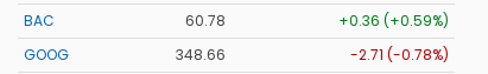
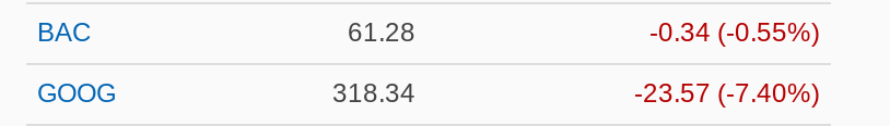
[185,10,226,30] 60.78 -> [348,17,415,47] 61.28
[338,10,449,30] +0.36 (+0.59%) -> [649,17,820,47] -0.34 (-0.55%)
[176,44,226,64] 348.66 -> [332,78,415,108] 318.34
[350,44,449,64] -2.71 (-0.78%) -> [634,78,820,108] -23.57 (-7.40%)

